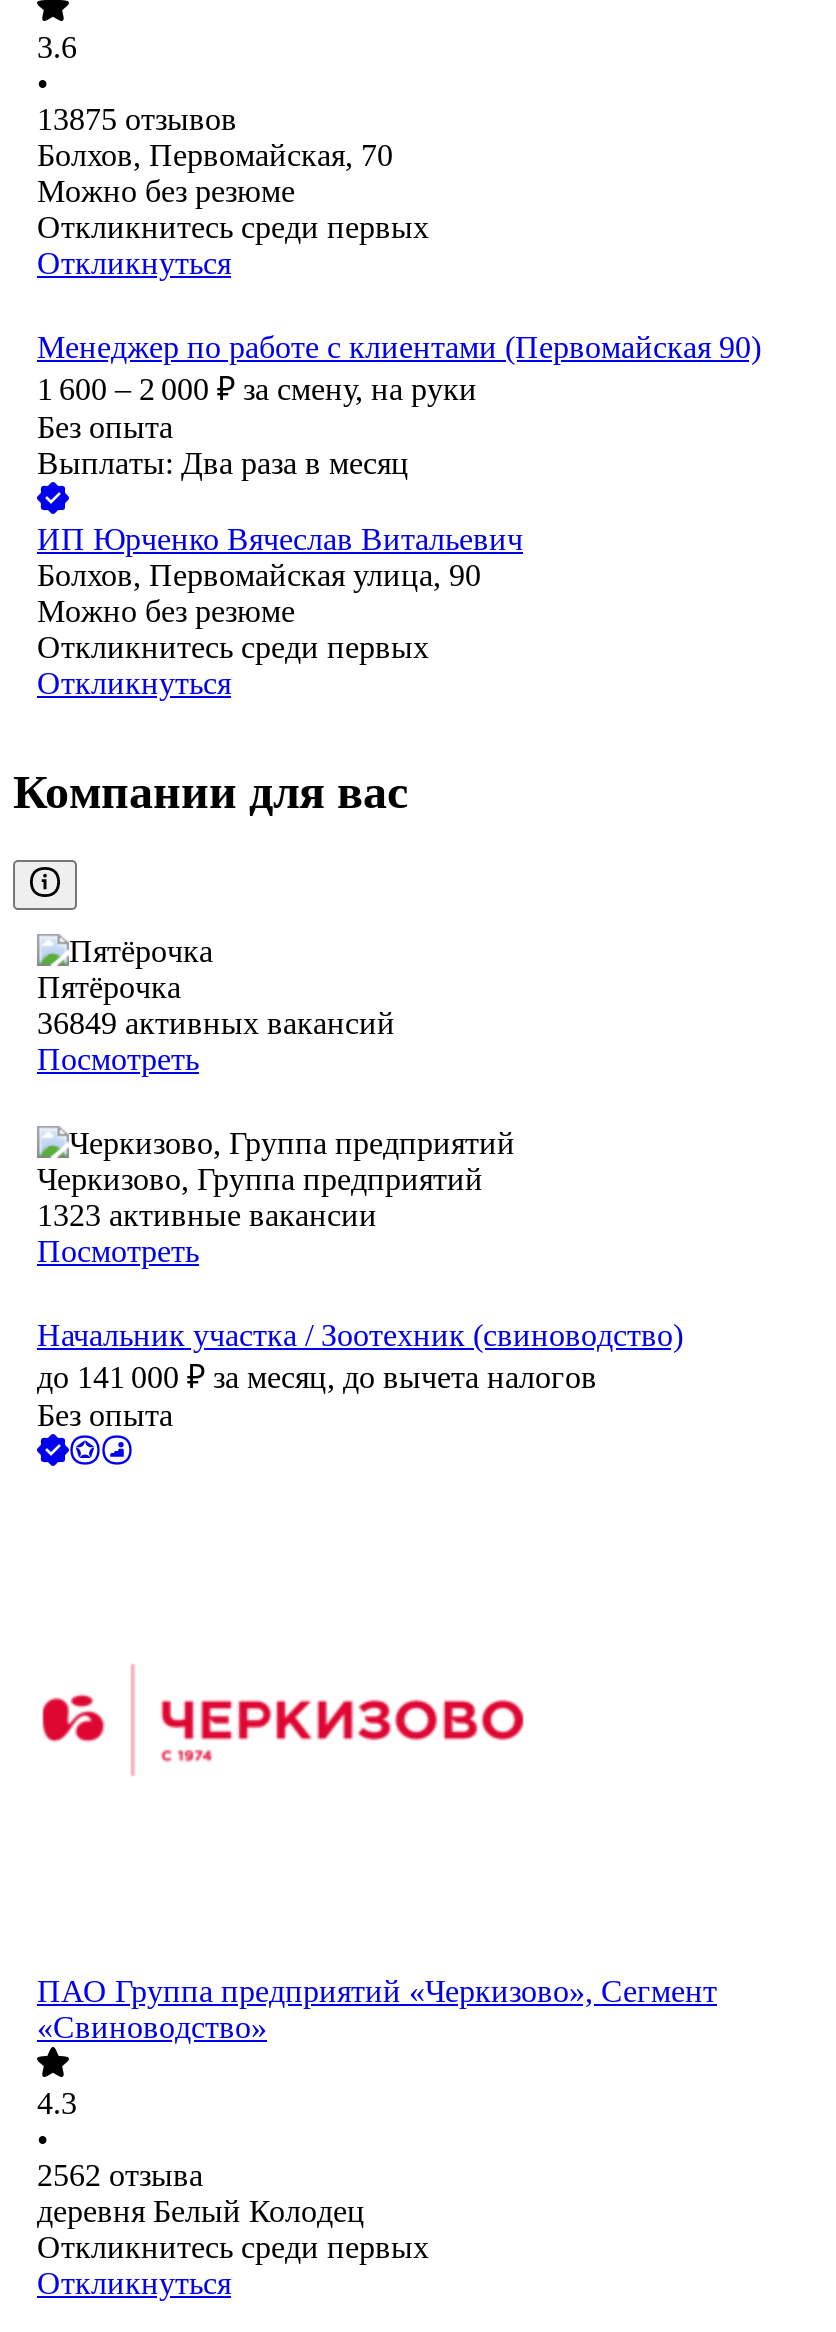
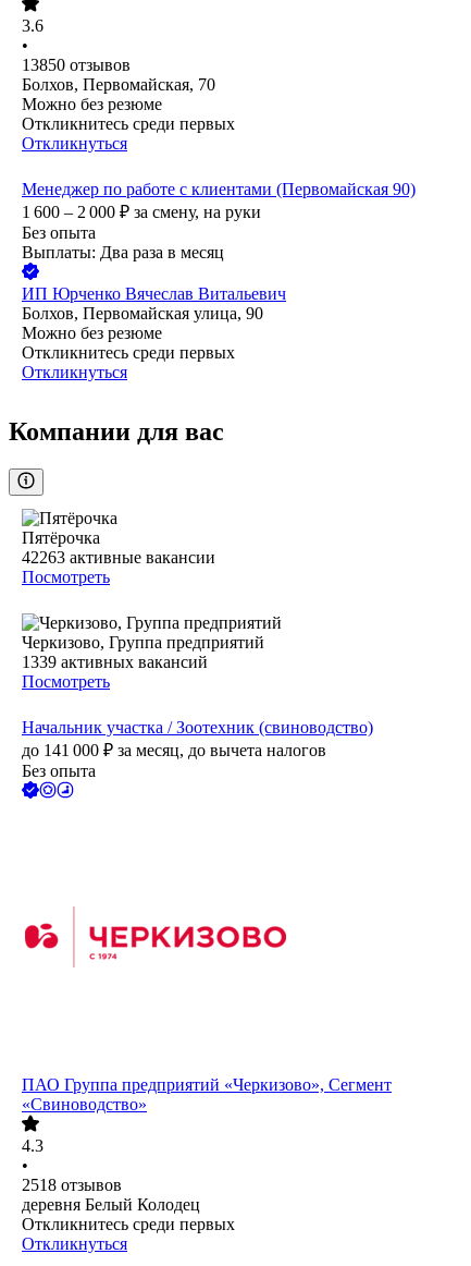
[37,103,237,137] 13875 отзывов -> [22,56,131,75] 13850 отзывов
[37,1007,395,1041] 36849 активных вакансий -> [22,548,215,567] 42263 активные вакансии
[37,1199,377,1233] 1323 активные вакансии -> [22,653,208,671] 1339 активных вакансий
[37,2159,203,2193] 2562 отзыва -> [22,1176,122,1194] 2518 отзывов

